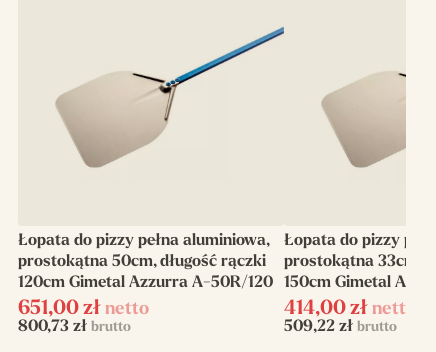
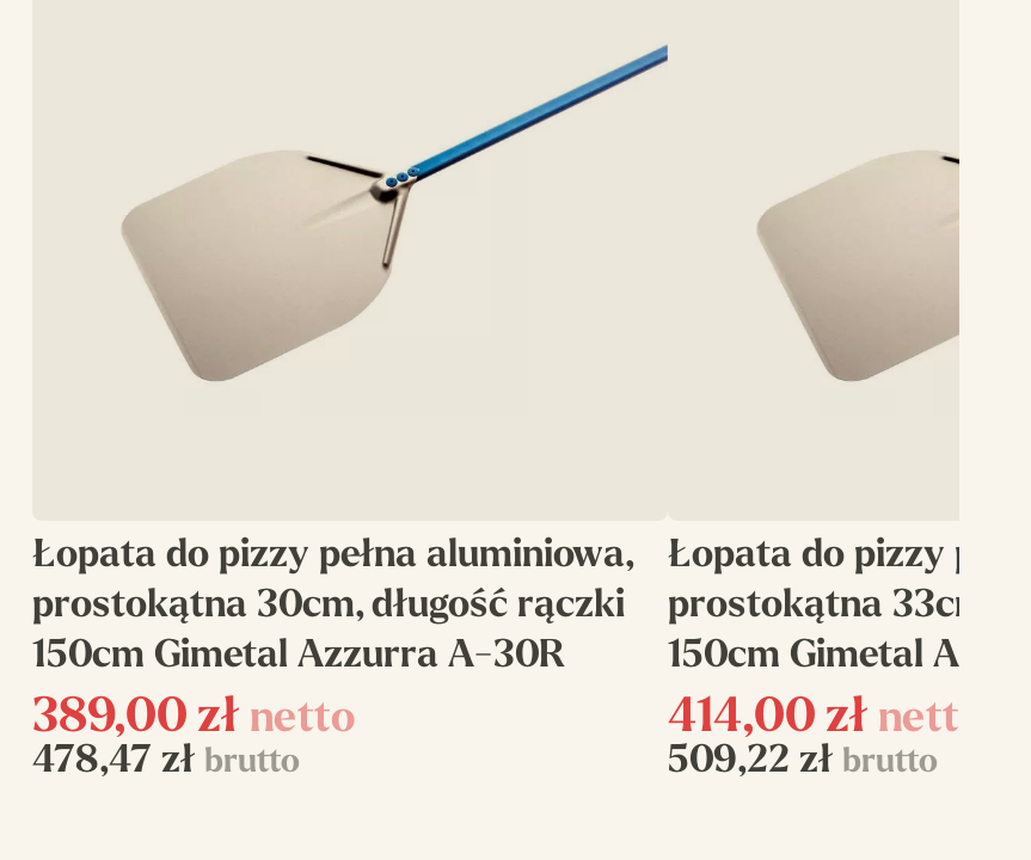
[18,254,266,270] prostokątna 50cm, długość rączki -> [32,588,625,626] prostokątna 30cm, długość rączki
[18,275,273,291] 120cm Gimetal Azzurra A-50R/120 -> [32,638,565,676] 150cm Gimetal Azzurra A-30R
[18,299,149,319] 651,00 zł netto -> [32,695,355,743] 389,00 zł netto
[18,319,131,335] 800,73 zł brutto -> [32,743,300,781] 478,47 zł brutto

